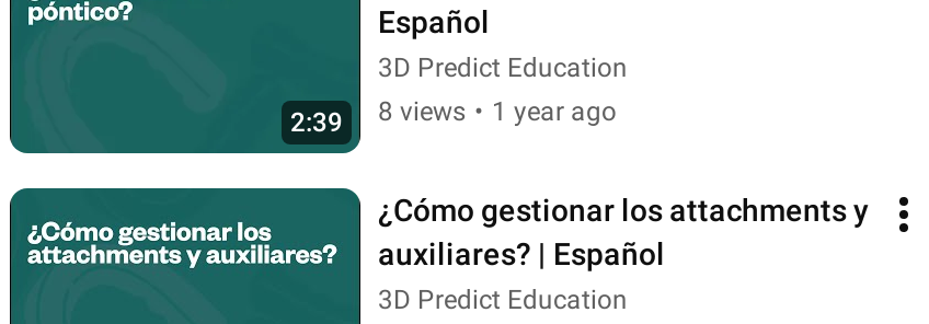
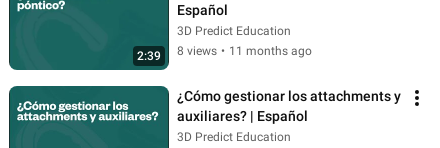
[378,97,617,127] 8 views • 1 year ago -> [177,44,312,58] 8 views • 11 months ago

